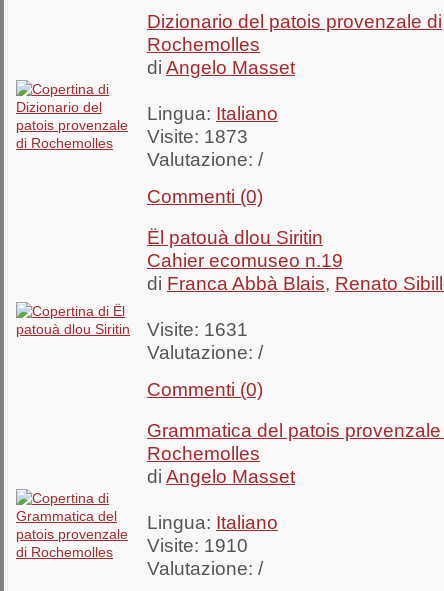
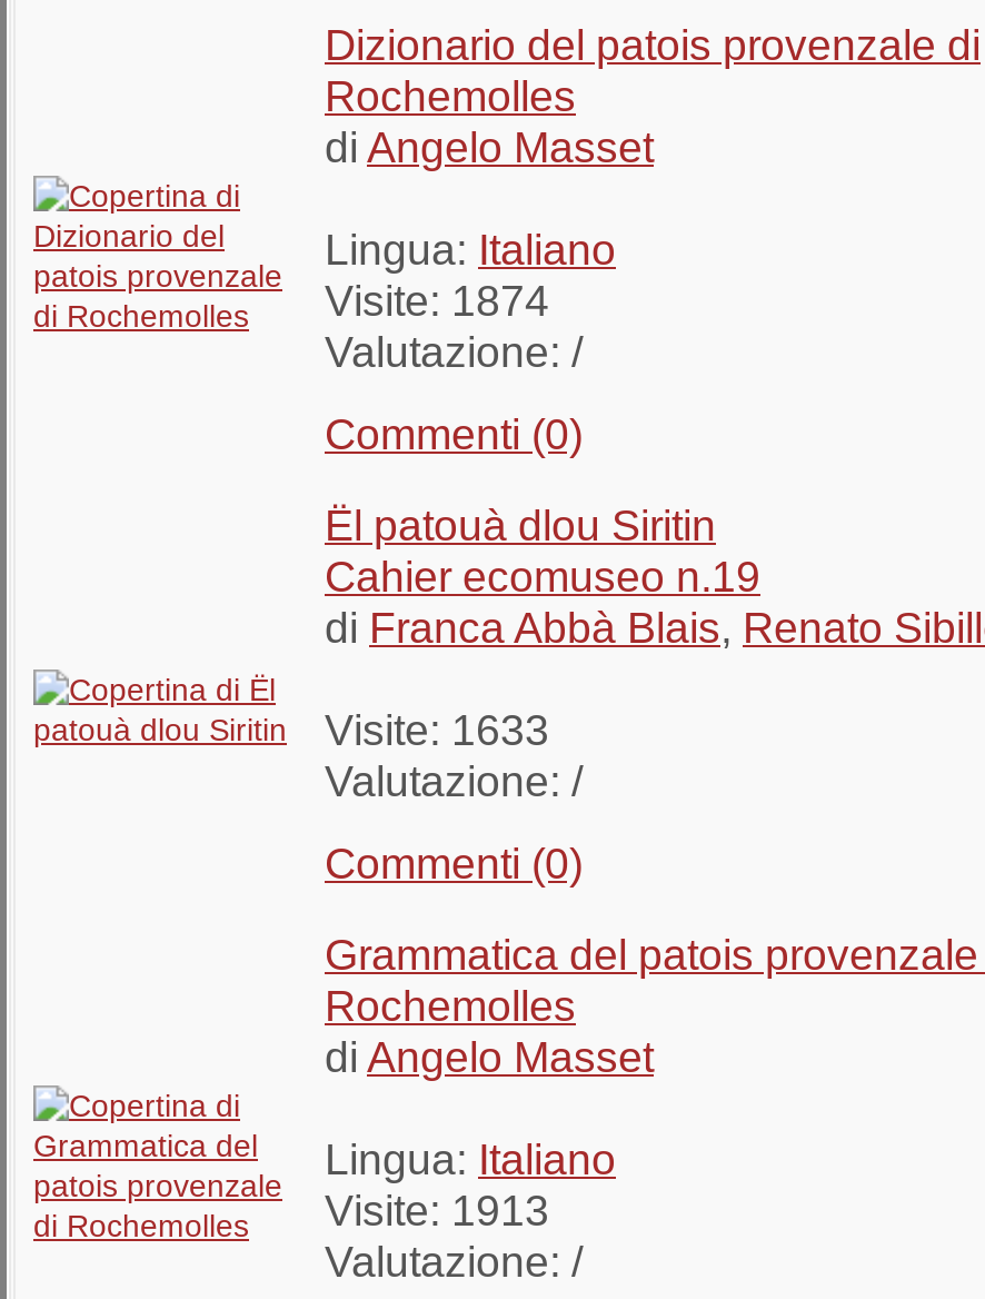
[147,126,248,147] Visite: 1873 -> [325,278,549,325] Visite: 1874
[147,319,248,340] Visite: 1631 -> [325,708,549,754] Visite: 1633
[147,535,248,556] Visite: 1910 -> [325,1188,549,1235] Visite: 1913

